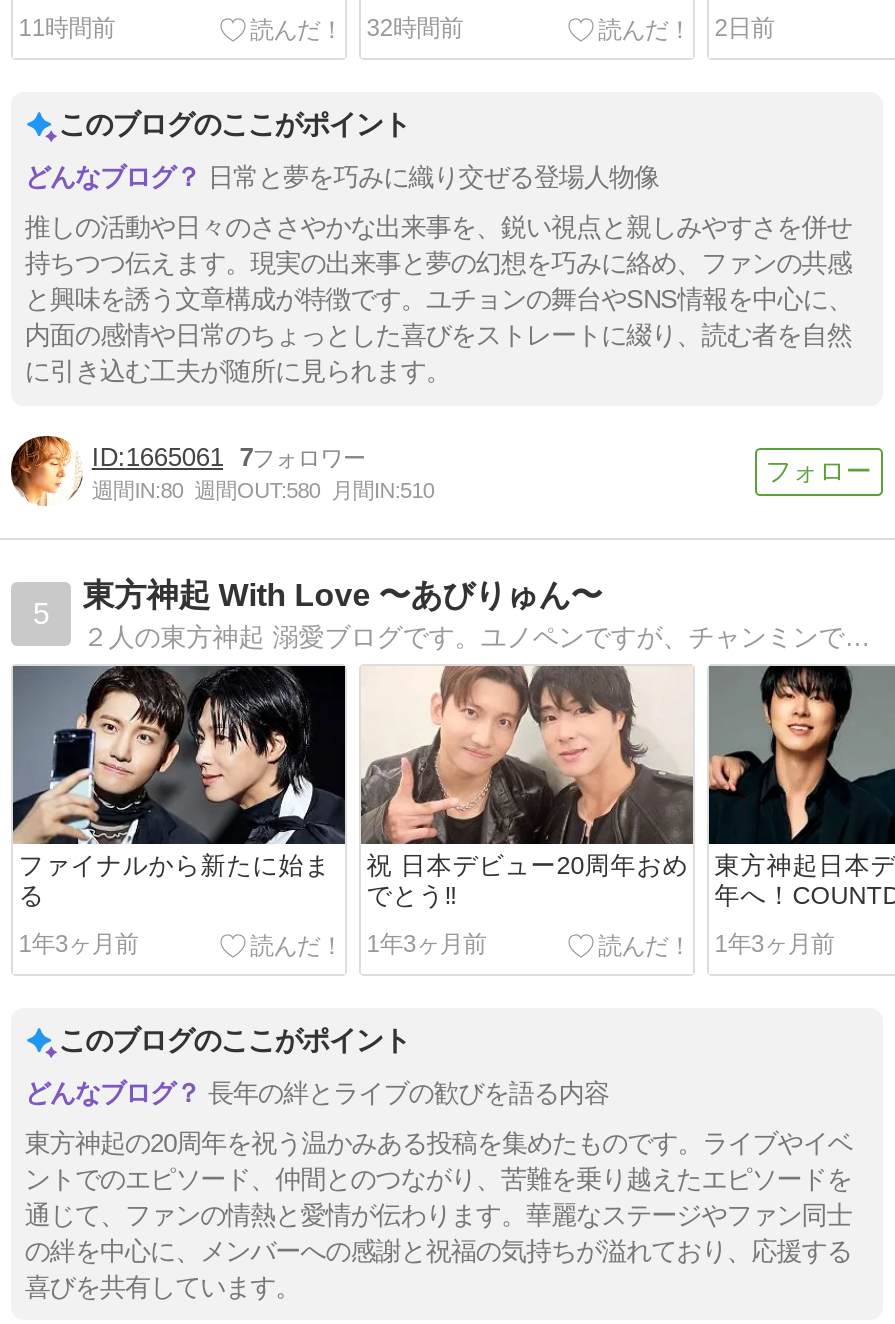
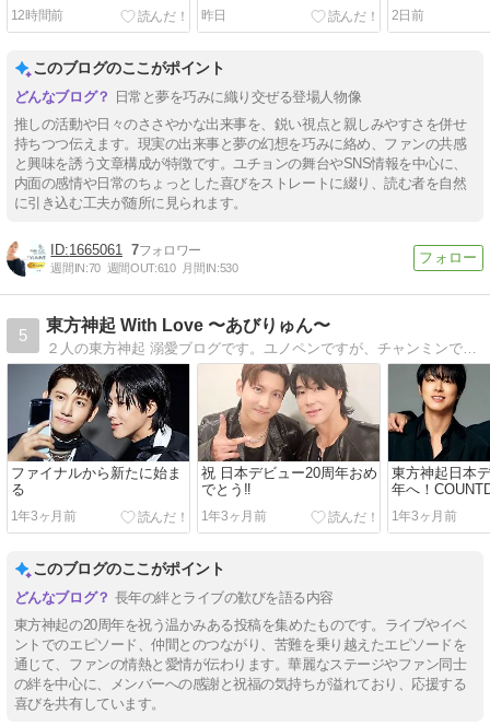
[19,14,115,42] 11時間前 -> [11,8,63,23] 12時間前
[367,14,463,42] 32時間前 -> [201,8,227,23] 昨日
[9,434,434,506] [image] | 週間IN:80 週間OUT:580 月間IN:510 -> [7,238,238,278] [image] | 週間IN:70 週間OUT:610 月間IN:530

